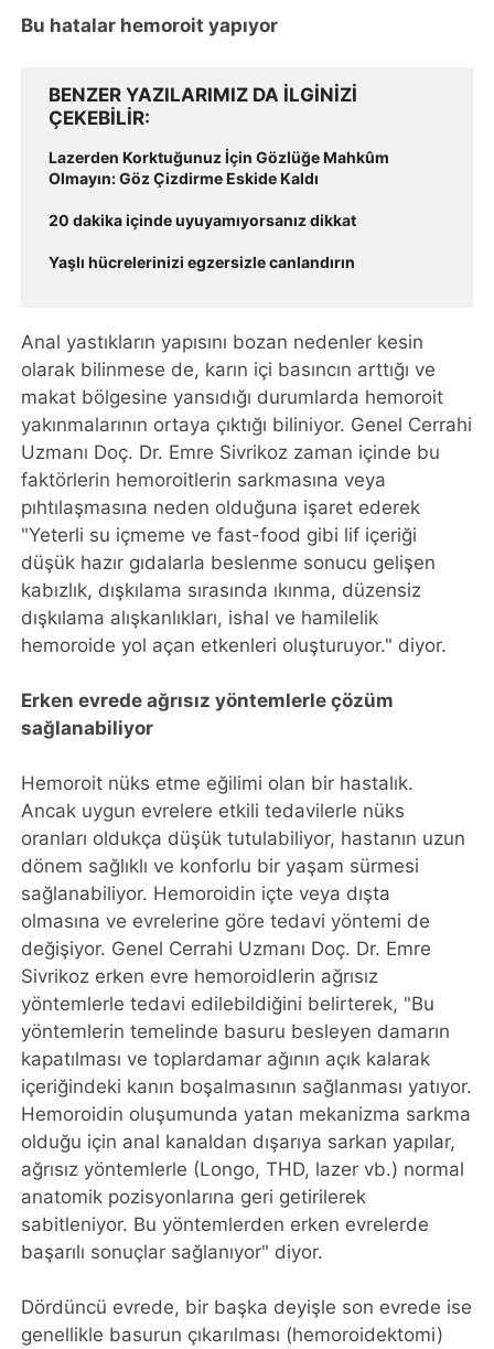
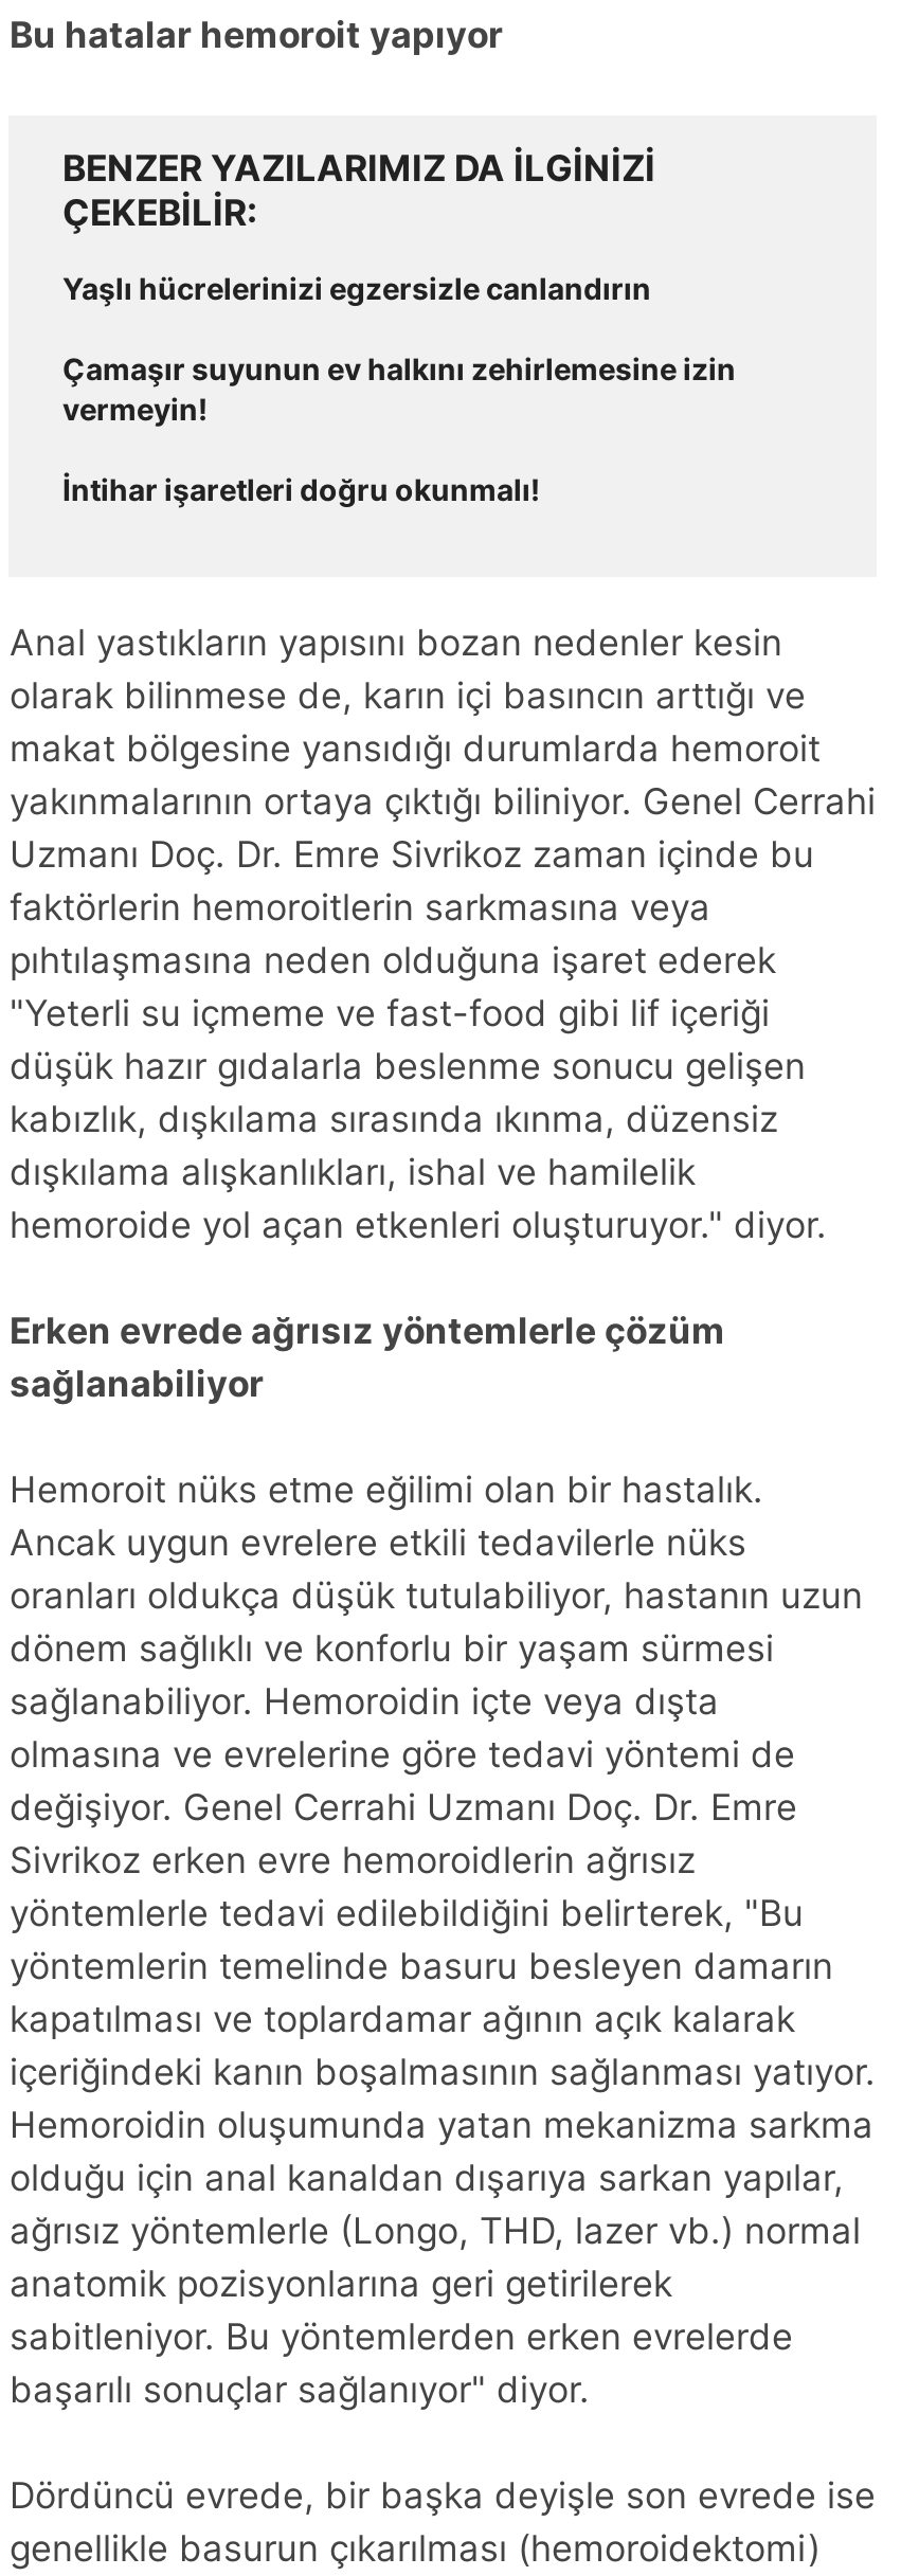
[49,148,390,230] Lazerden Korktuğunuz İçin Gözlüğe Mahkûm | Olmayın: Göz Çizdirme Eskide Kaldı | 20 dakika içinde uyuyamıyorsanız dikkat -> none
moved [49,253,356,272] -> [62,271,651,307]: Yaşlı hücrelerinizi egzersizle canlandırın
none -> [62,352,736,508] Çamaşır suyunun ev halkını zehirlemesine izin | vermeyin! | İntihar işaretleri doğru okunmalı!

